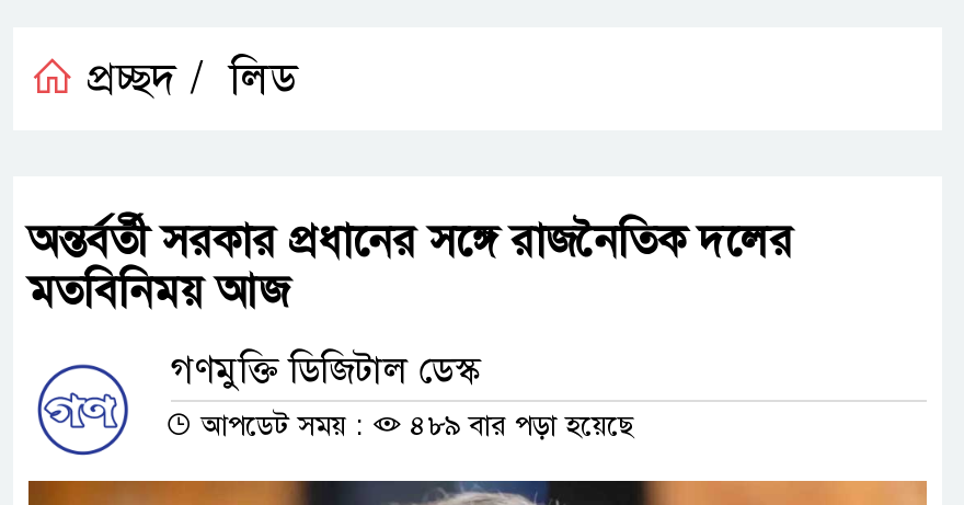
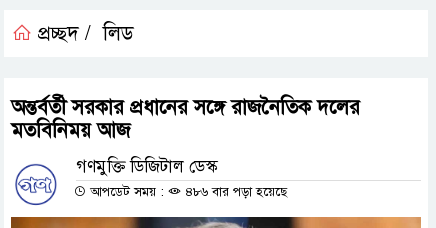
[193,409,633,444] আপডেট সময় : ৪৮৯ বার পড়া হয়েছে -> [86,184,287,200] আপডেট সময় : ৪৮৬ বার পড়া হয়েছে

